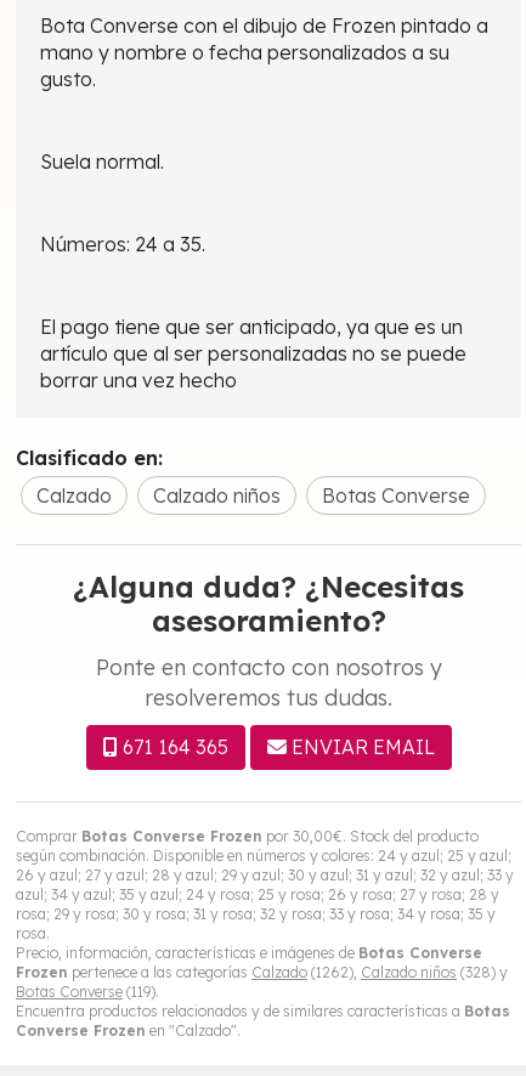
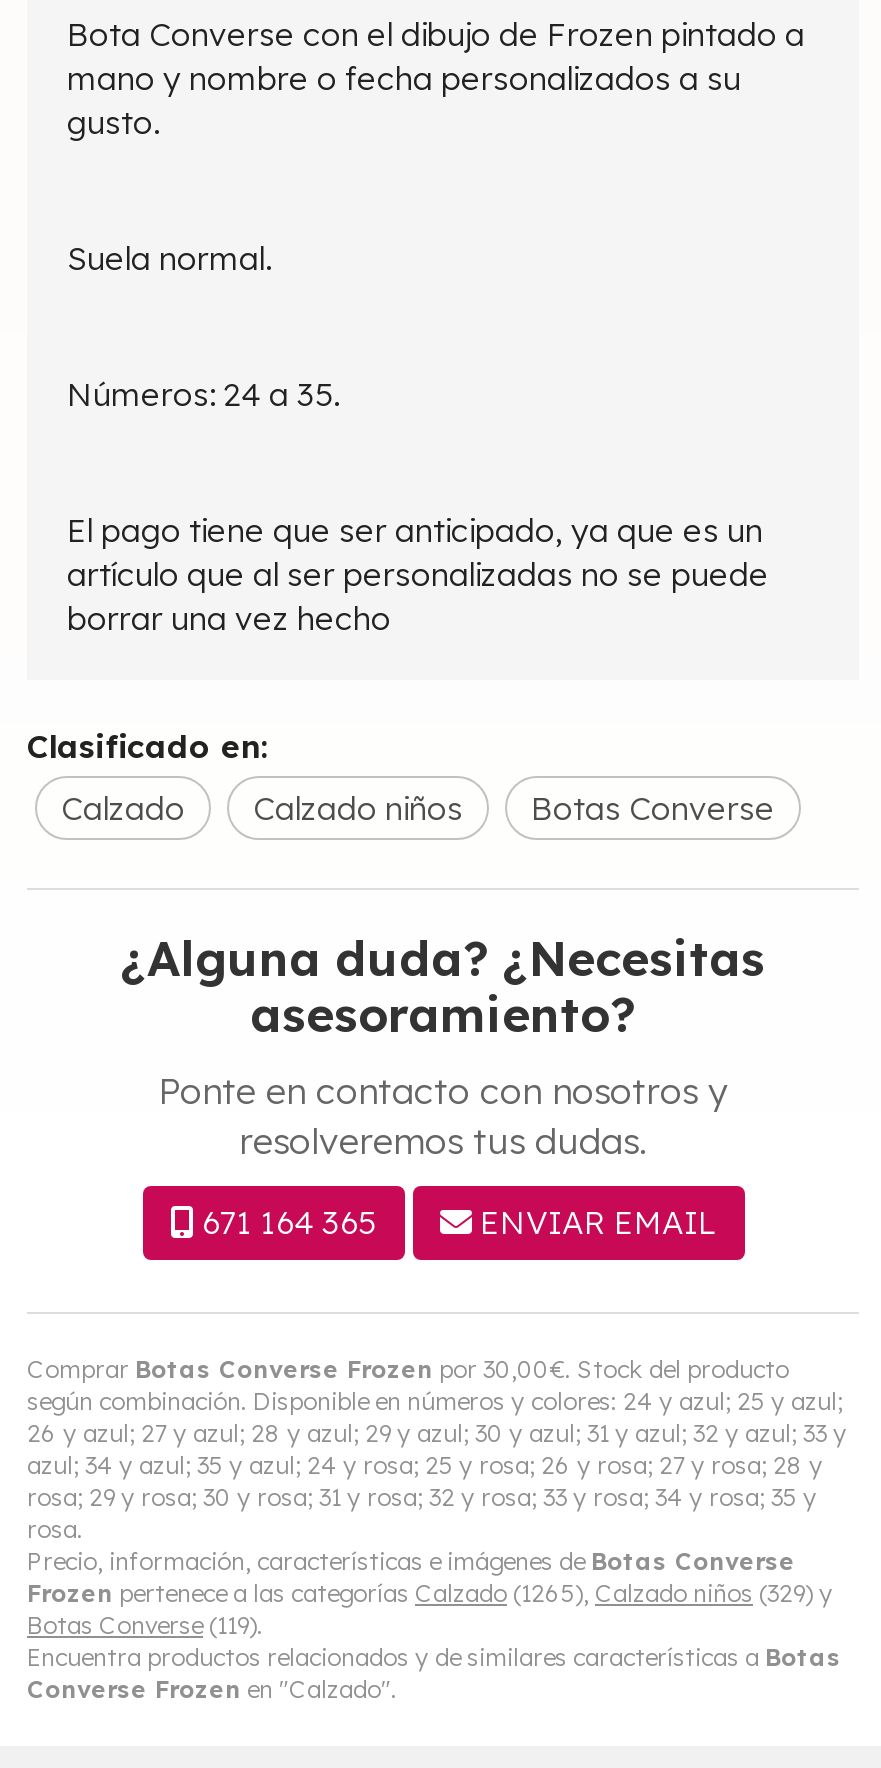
[16,963,508,981] Frozen pertenece a las categorías Calzado (1262), Calzado niños (328) y -> [27,1578,833,1608] Frozen pertenece a las categorías Calzado (1265), Calzado niños (329) y

